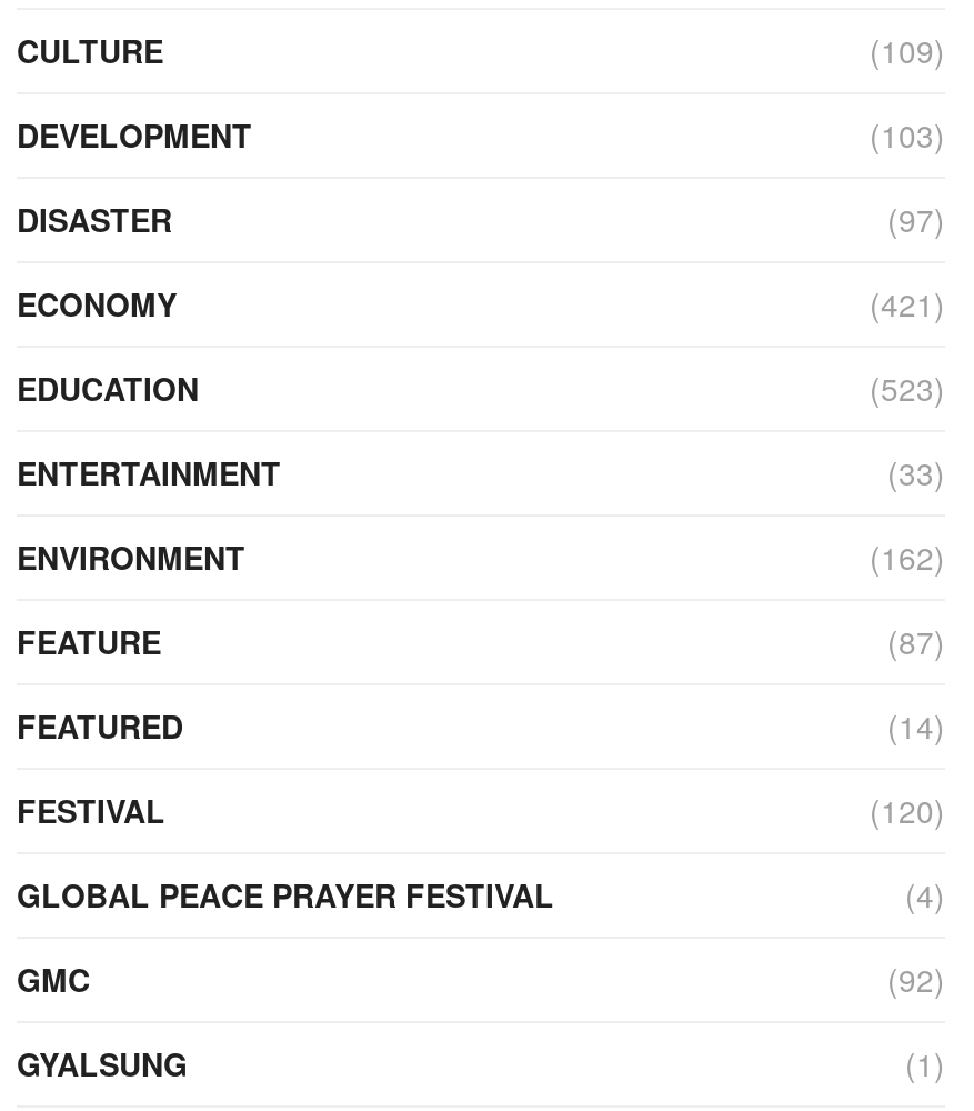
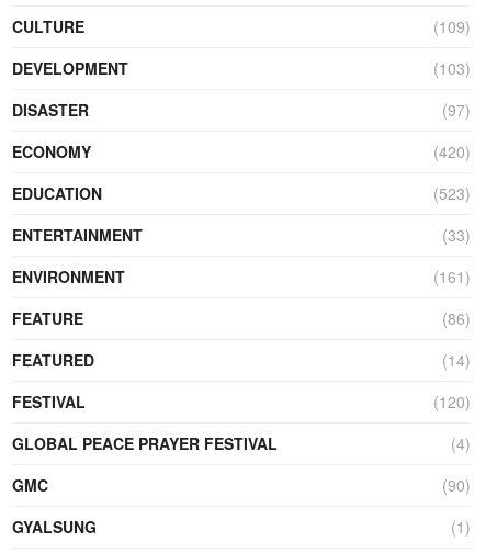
[870,281,945,325] (421) -> [433,141,471,163] (420)
[870,534,945,579] (162) -> [433,266,471,288] (161)
[887,619,945,663] (87) -> [442,308,471,330] (86)
[887,956,945,1001] (92) -> [442,474,471,496] (90)

